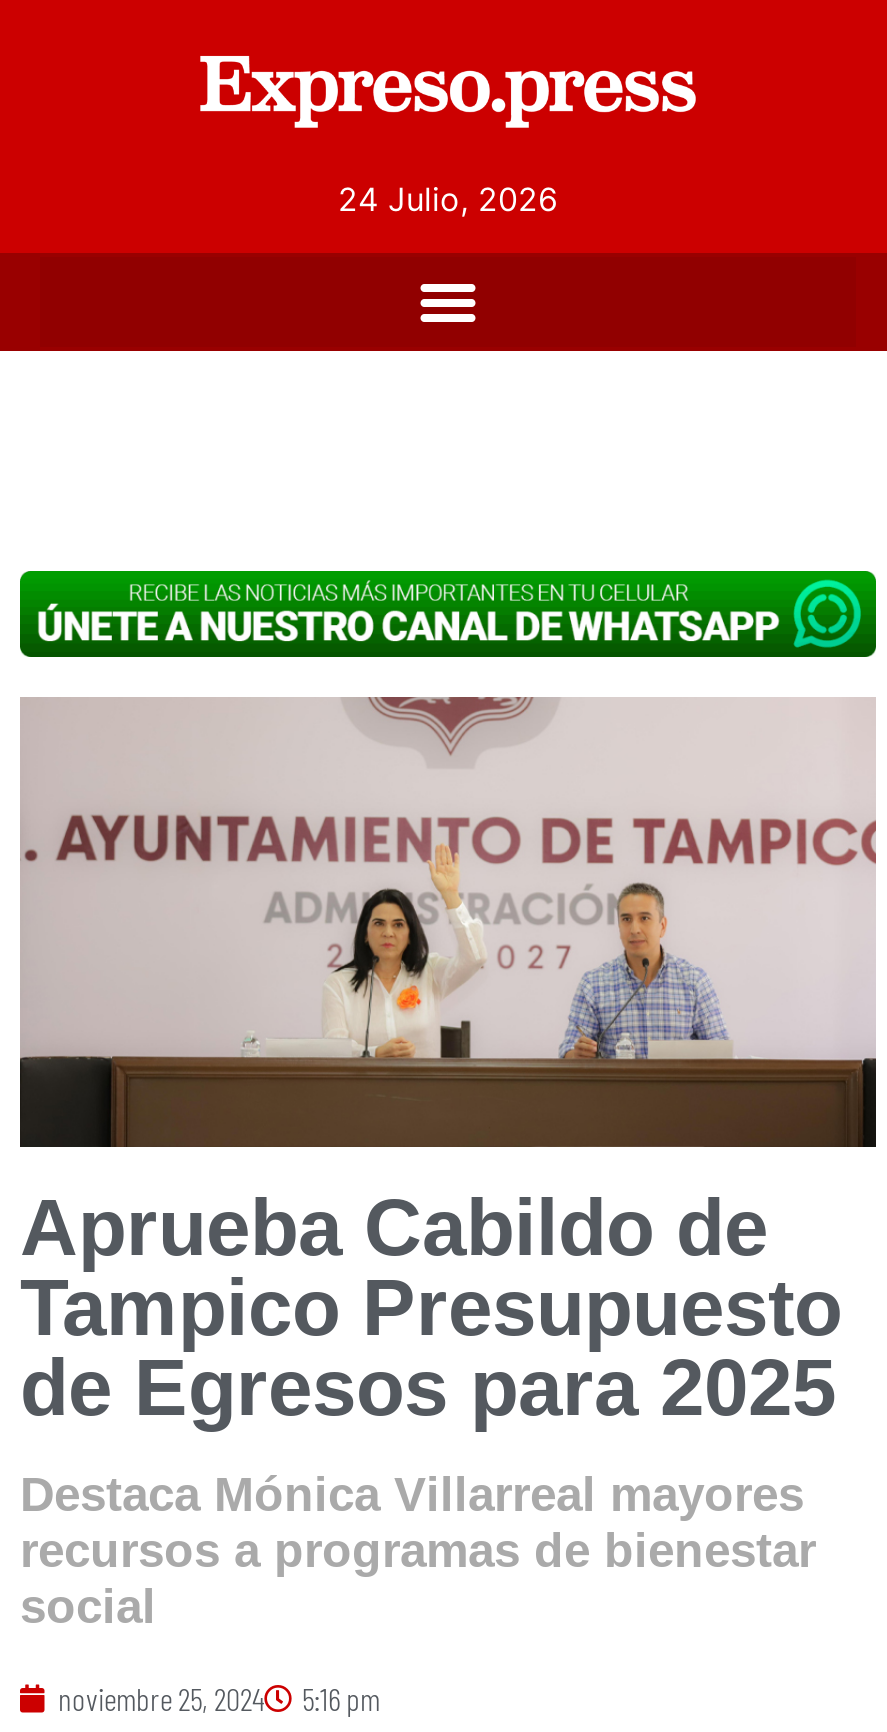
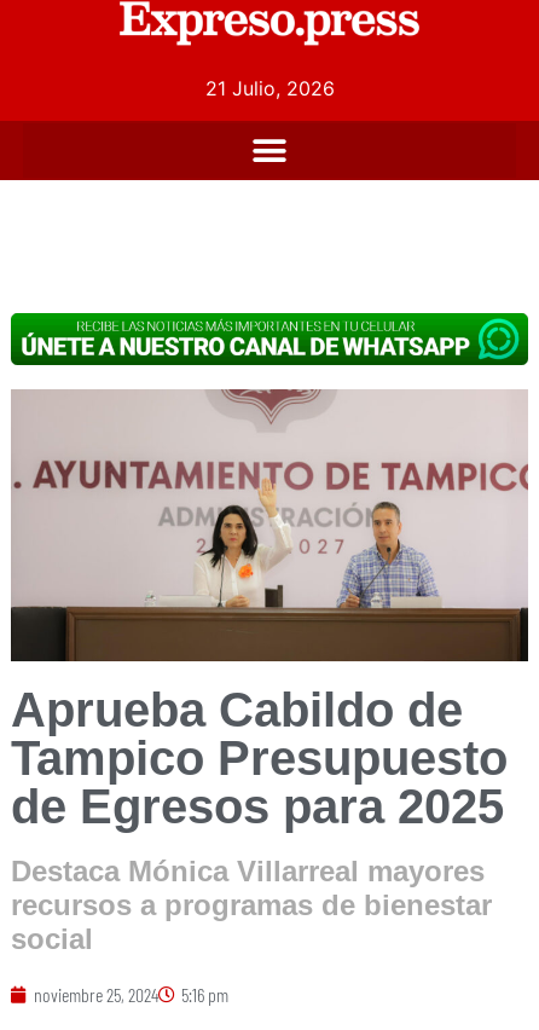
[338,180,558,220] 24 Julio, 2026 -> [205,77,334,101] 21 Julio, 2026

